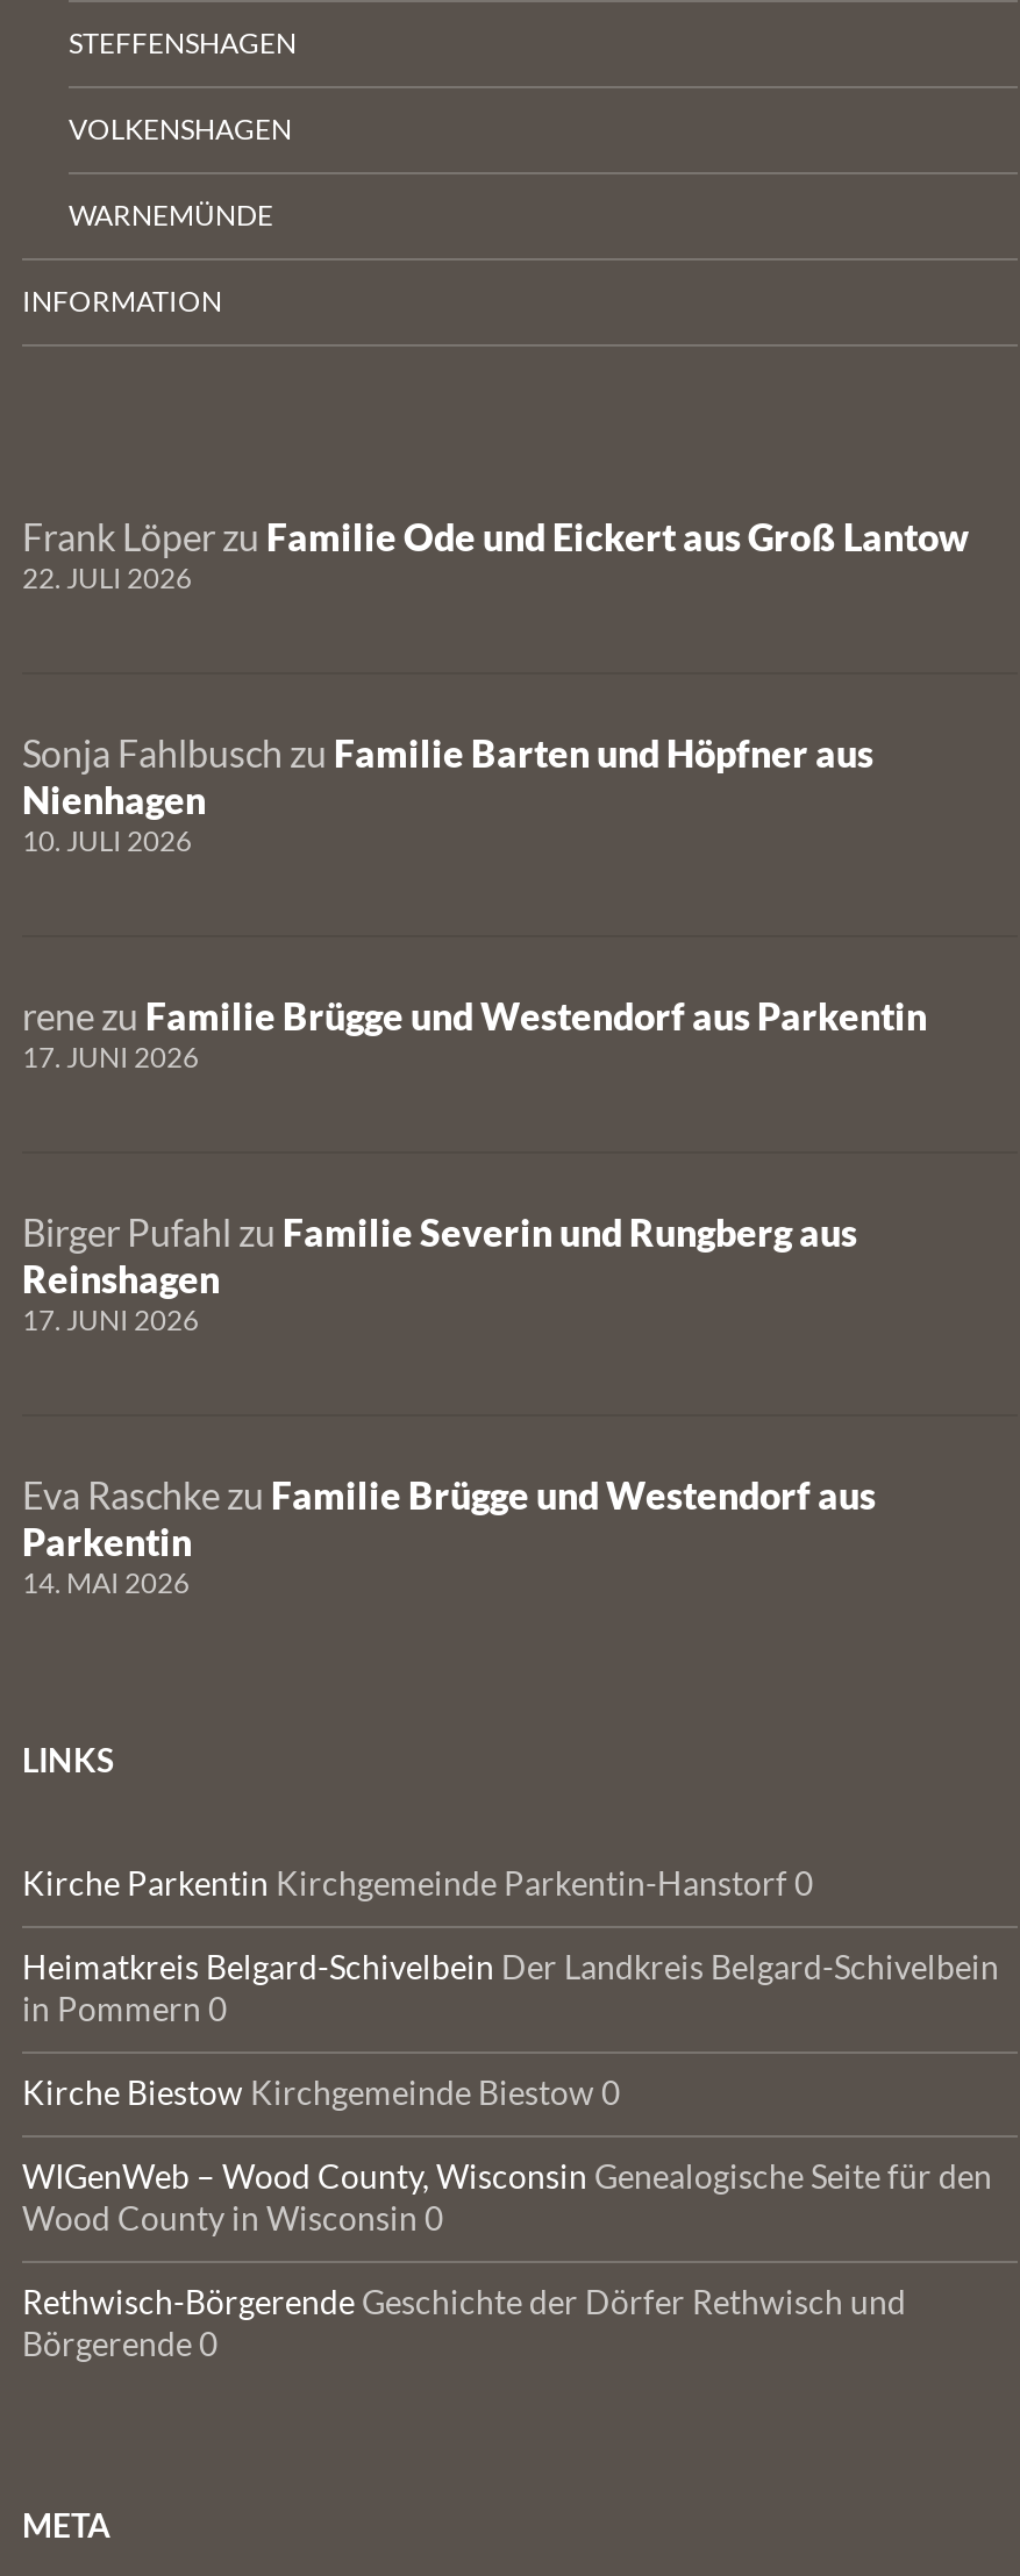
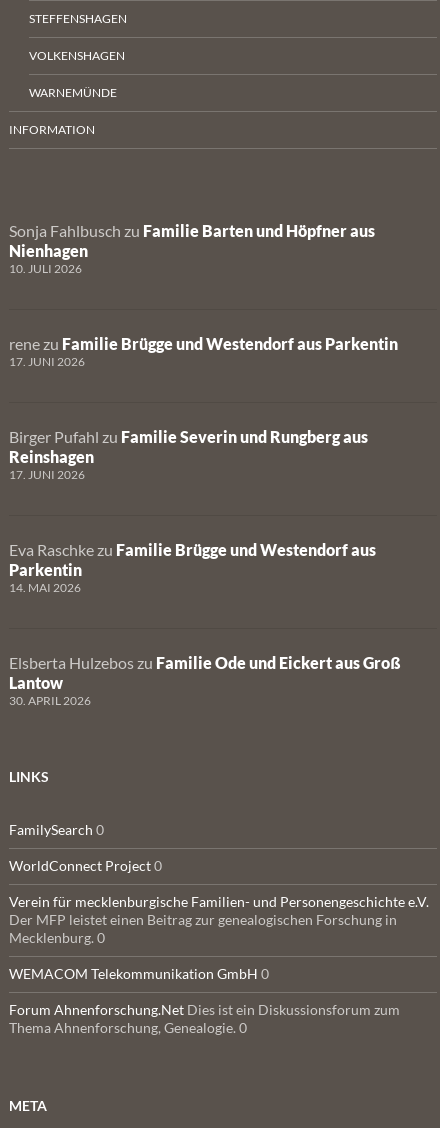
[22,514,969,595] Frank Löper zu Familie Ode und Eickert aus Groß Lantow | 22. JULI 2026 -> none
moved [22,730,927,1600] -> [9,221,398,595]: Sonja Fahlbusch zu Familie Barten und Höpfner aus | Nienhagen | 10. JULI 2026 | ... | Parkentin | 14. MAI 2026
none -> [9,653,401,708] Elsberta Hulzebos zu Familie Ode und Eickert aus Groß | Lantow | 30. APRIL 2026
[22,1863,813,1903] Kirche Parkentin Kirchgemeinde Parkentin-Hanstorf 0 -> [9,821,104,838] FamilySearch 0
[22,1947,999,2028] Heimatkreis Belgard-Schivelbein Der Landkreis Belgard-Schivelbein | in Pommern 0 -> [9,857,162,874] WorldConnect Project 0
[22,2072,620,2112] Kirche Biestow Kirchgemeinde Biestow 0 -> [9,893,429,946] Verein für mecklenburgische Familien- und Personengeschichte e.V. | Der MFP leistet einen Beitrag zur genealogischen Forschung in | Mecklenburg. 0
[22,2156,992,2238] WIGenWeb – Wood County, Wisconsin Genealogische Seite für den | Wood County in Wisconsin 0 -> [9,965,269,982] WEMACOM Telekommunikation GmbH 0
[22,2282,906,2363] Rethwisch-Börgerende Geschichte der Dörfer Rethwisch und | Börgerende 0 -> [9,1001,400,1036] Forum Ahnenforschung.Net Dies ist ein Diskussionsforum zum | Thema Ahnenforschung, Genealogie. 0

